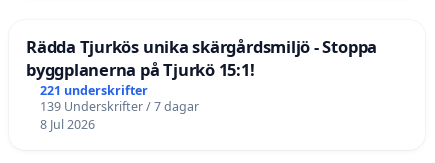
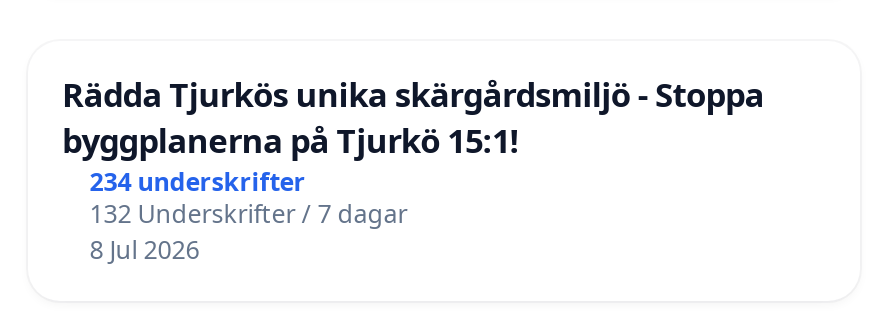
[40,82,148,99] 221 underskrifter -> [90,165,306,199] 234 underskrifter
[40,98,199,115] 139 Underskrifter / 7 dagar -> [90,197,408,231] 132 Underskrifter / 7 dagar

